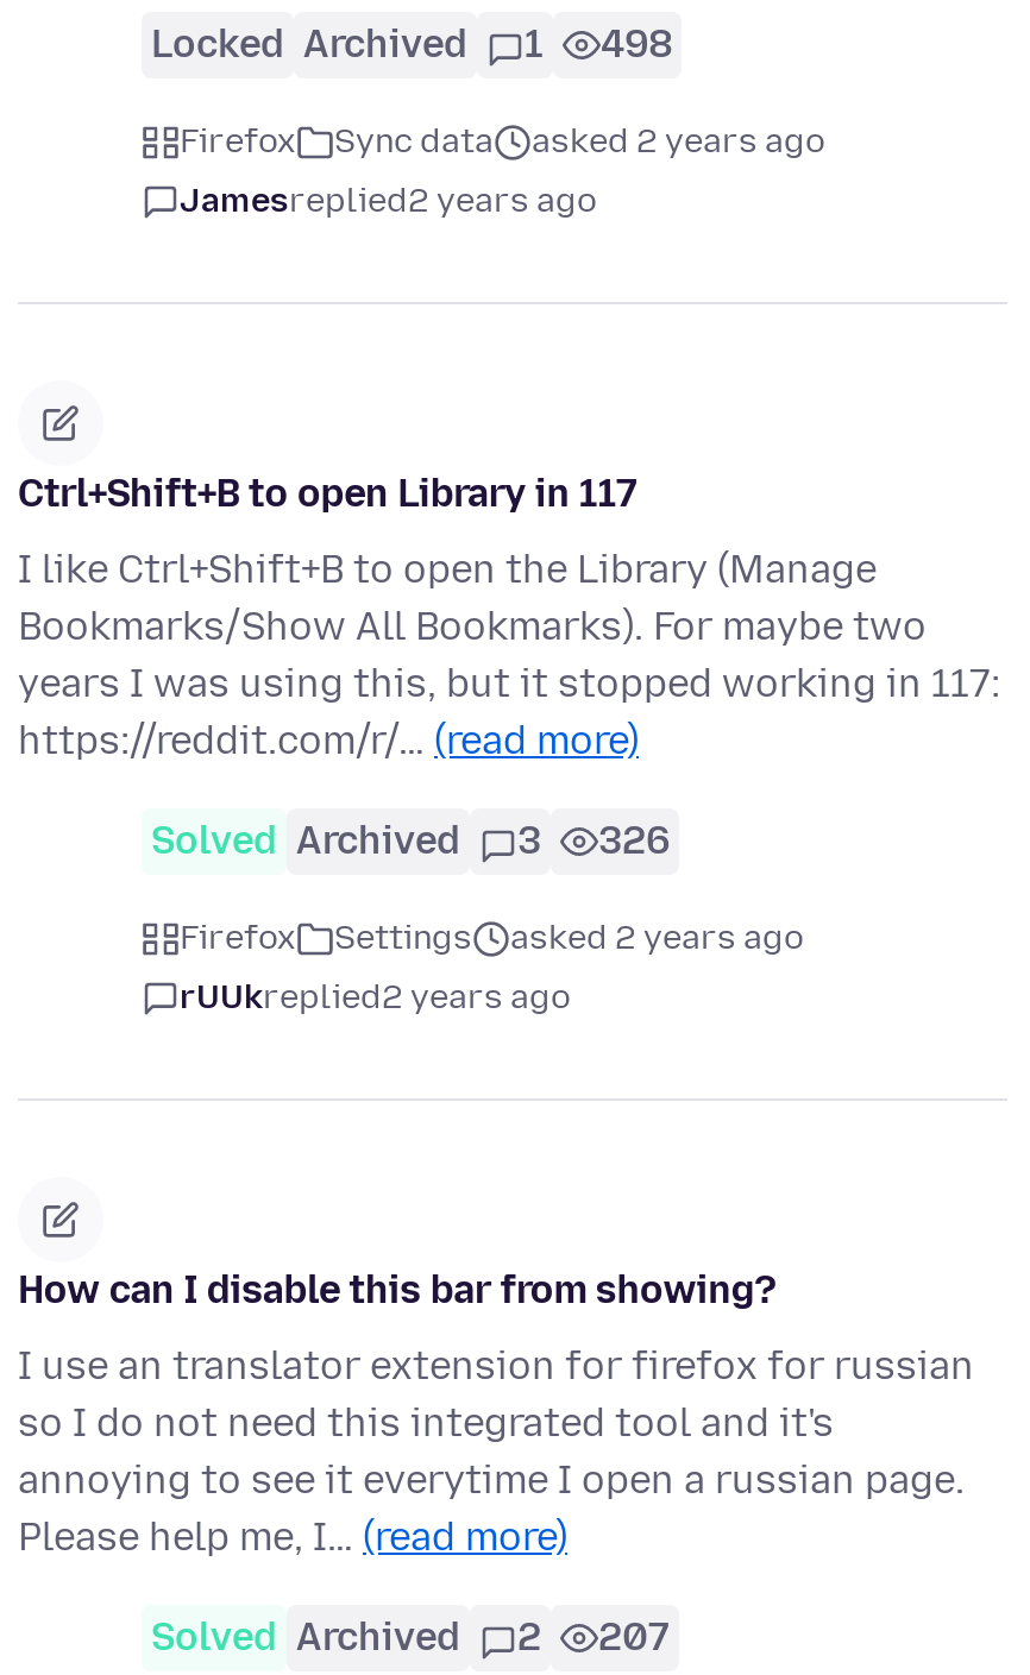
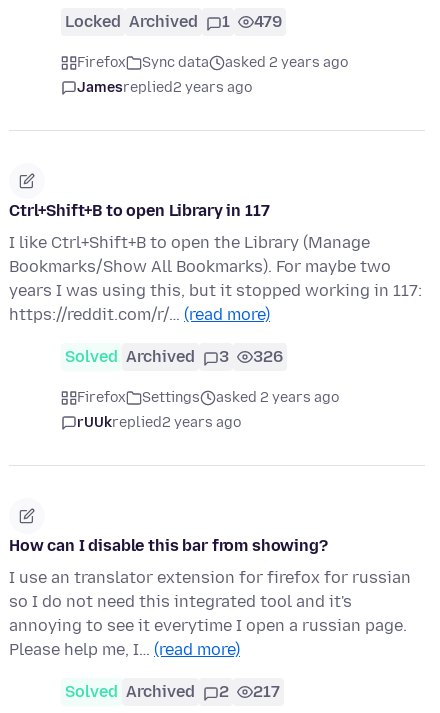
[151,23,672,68] Locked Archived 1 498 -> [65,12,282,31] Locked Archived 1 479
[151,1616,670,1661] Solved Archived 2 207 -> [65,682,280,701] Solved Archived 2 217

